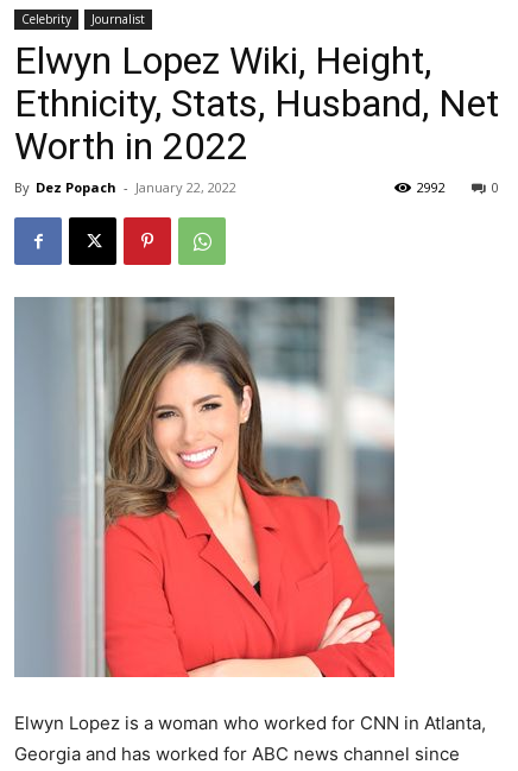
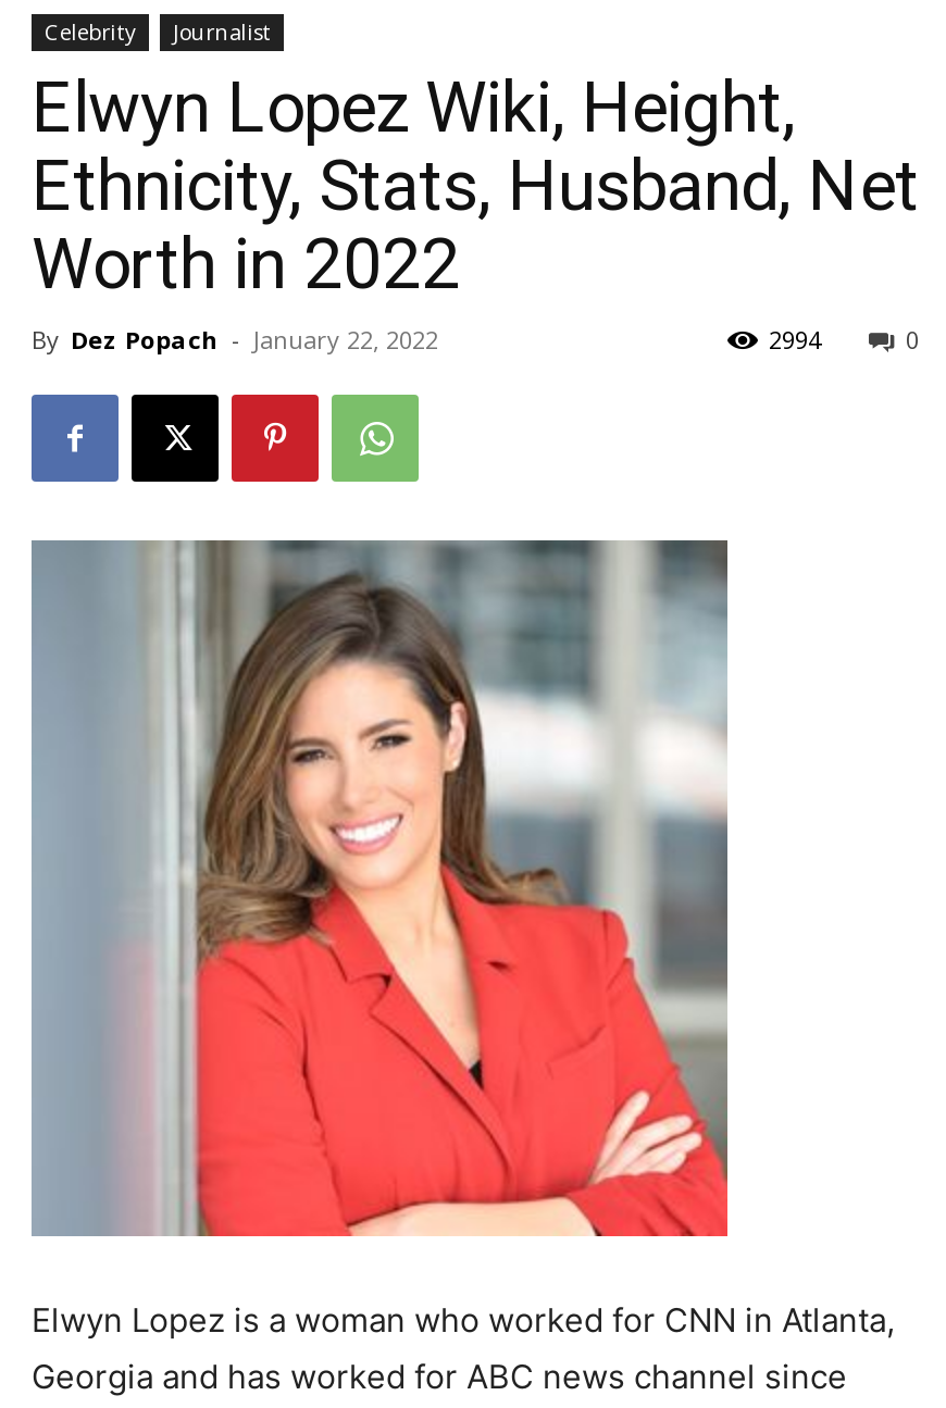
[417,178,446,196] 2992 -> [769,323,821,356] 2994

